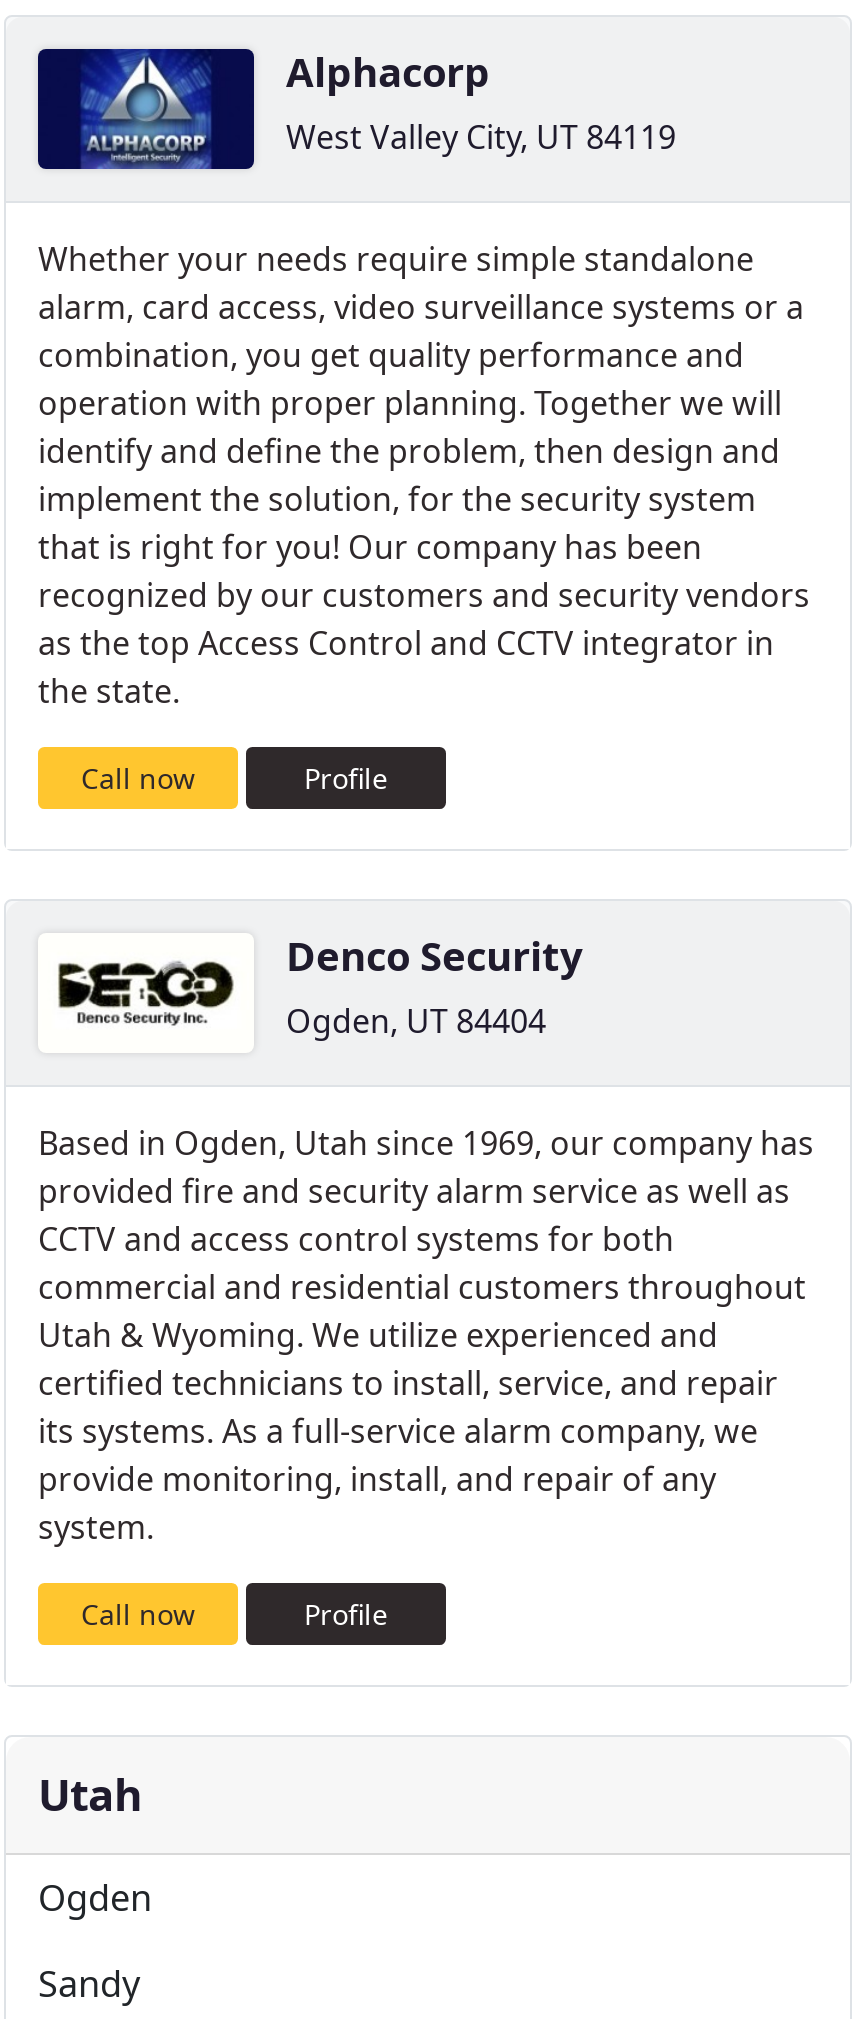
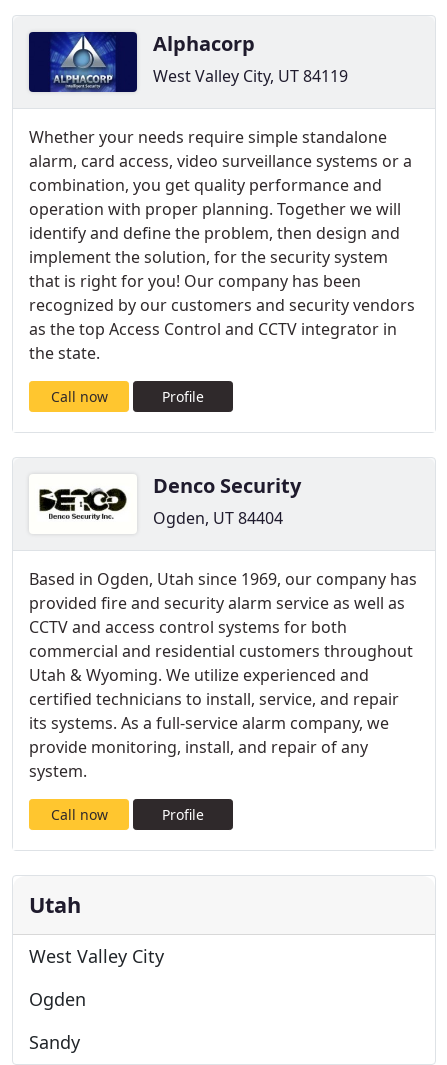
none -> [29,944,164,968] West Valley City

